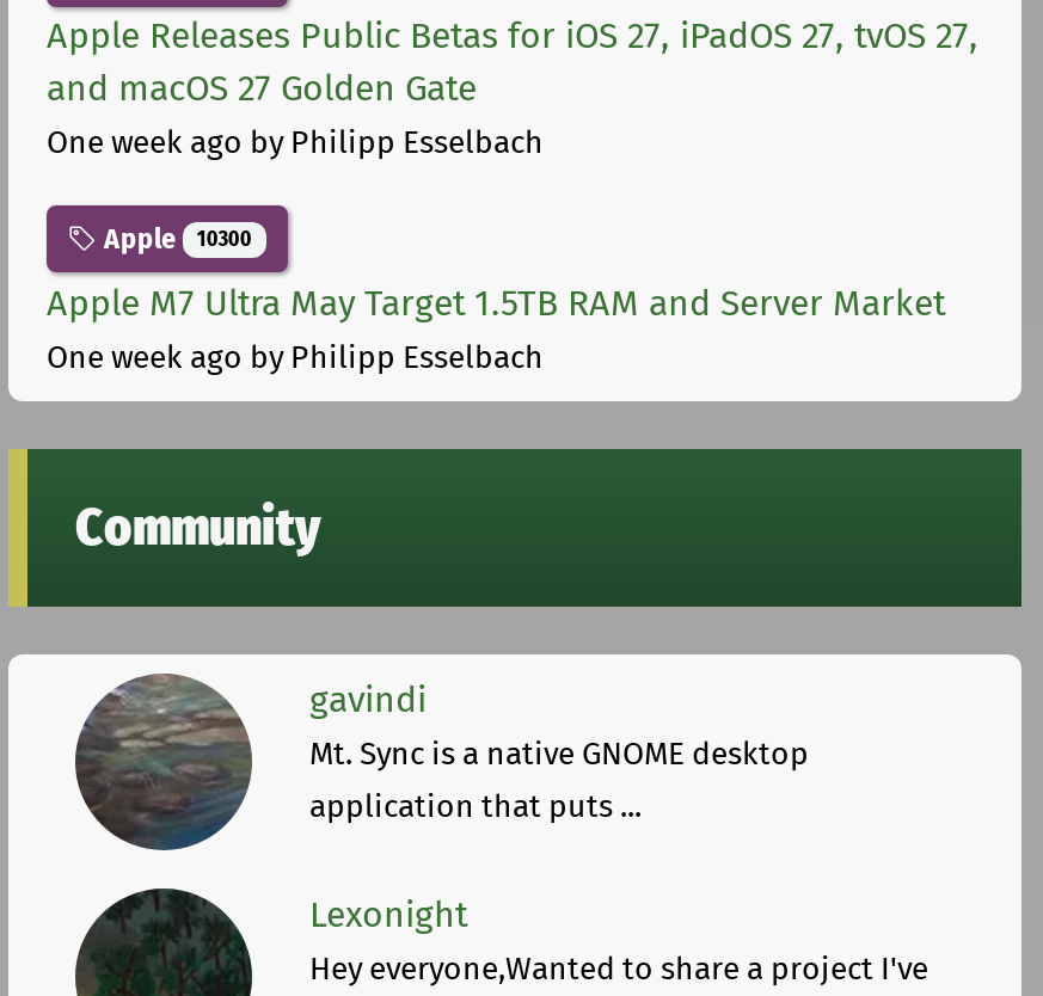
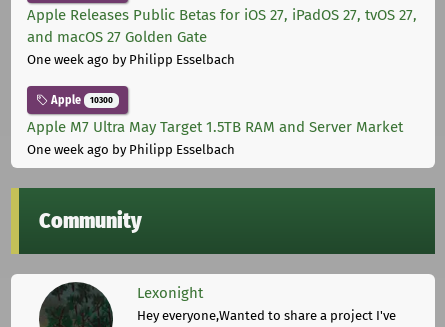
[75,674,809,867] [image] | gavindi | Mt. Sync is a native GNOME desktop | application that puts ... -> none

